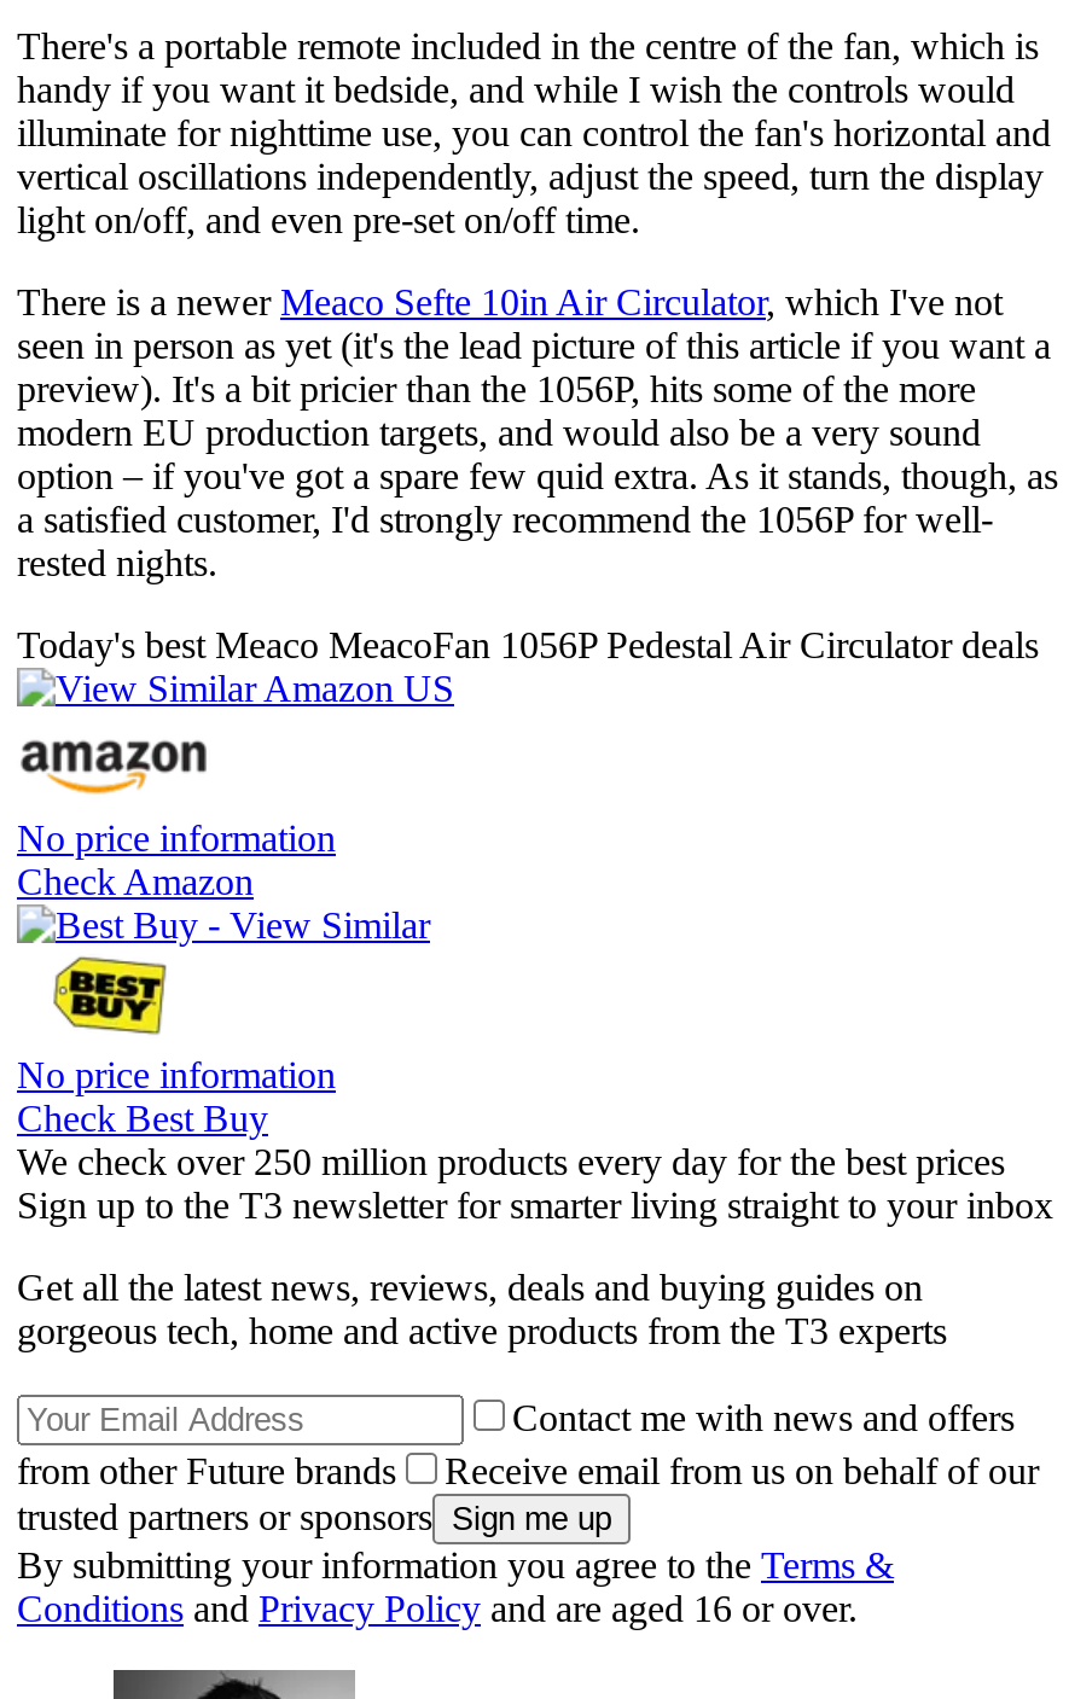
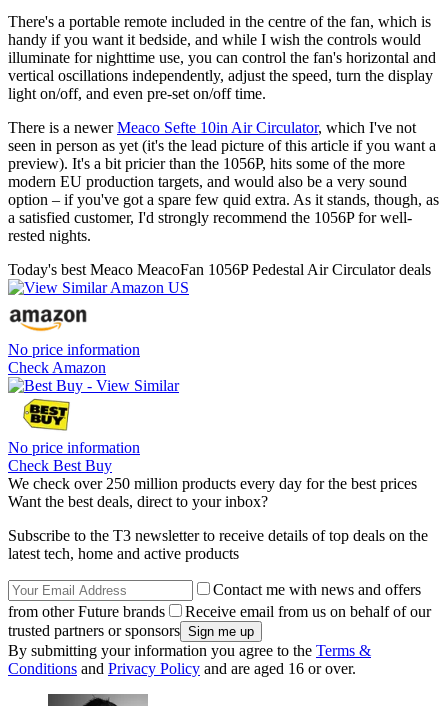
[17,1183,1053,1224] Sign up to the T3 newsletter for smarter living straight to your inbox -> [8,492,268,509] Want the best deals, direct to your inbox?
[17,1265,947,1350] Get all the latest news, reviews, deals and buying guides on | gorgeous tech, home and active products from the T3 experts -> [8,526,428,561] Subscribe to the T3 newsletter to receive details of top deals on the | latest tech, home and active products

